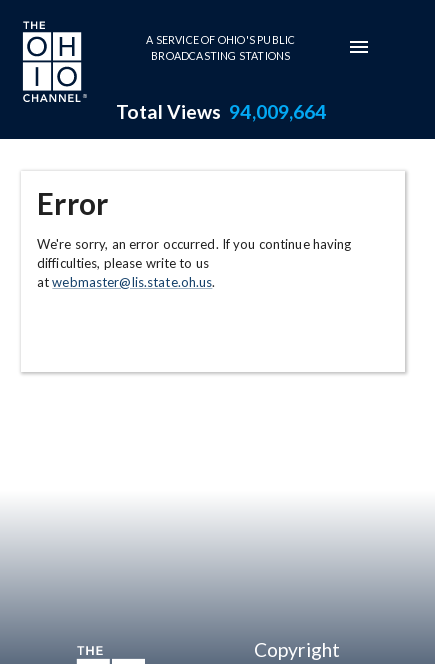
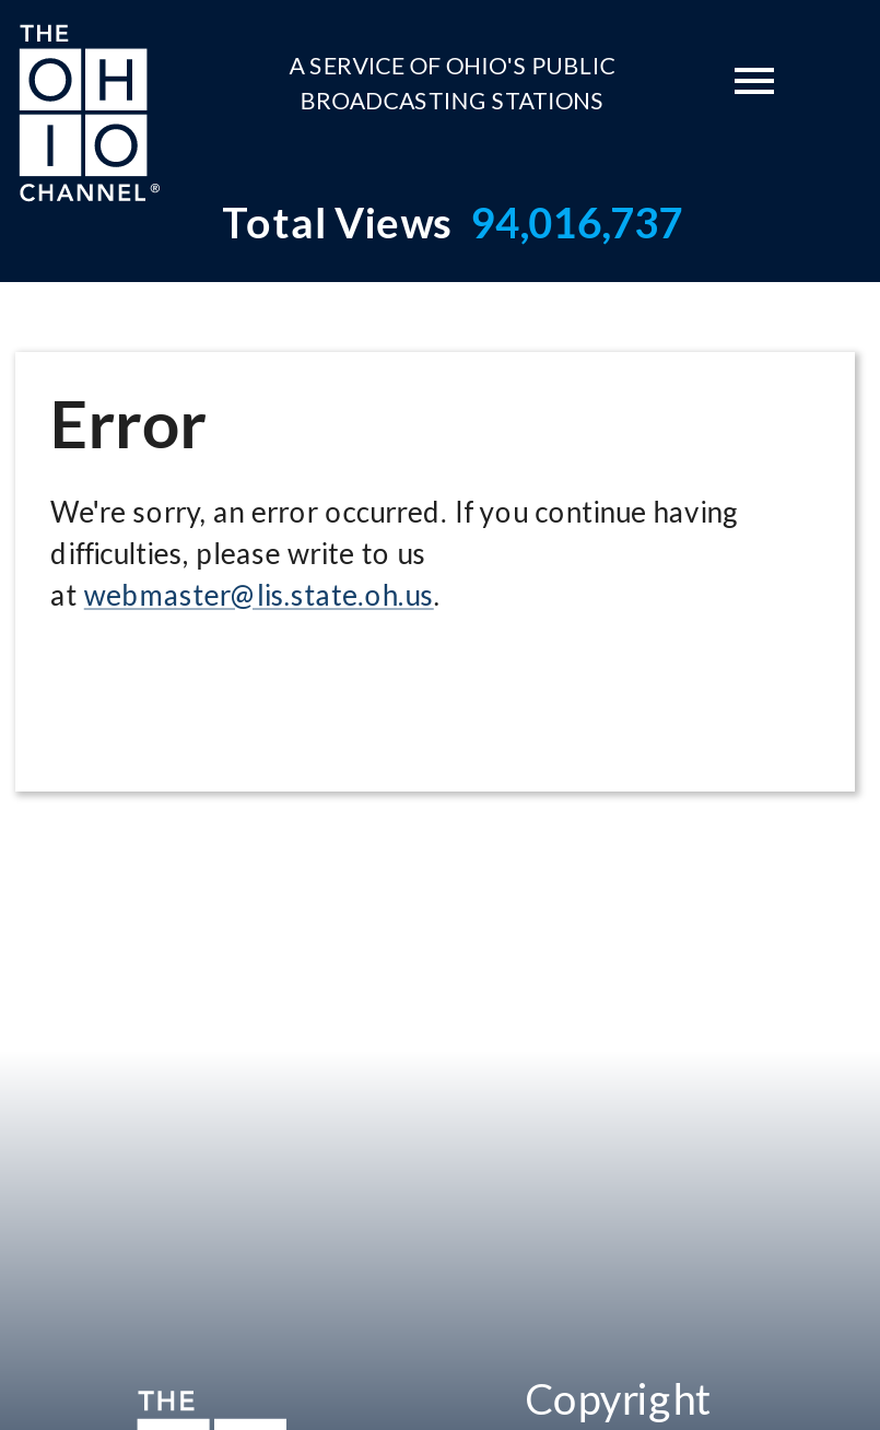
[115,100,326,123] Total Views 94,009,664 -> [222,197,683,247] Total Views 94,016,737

